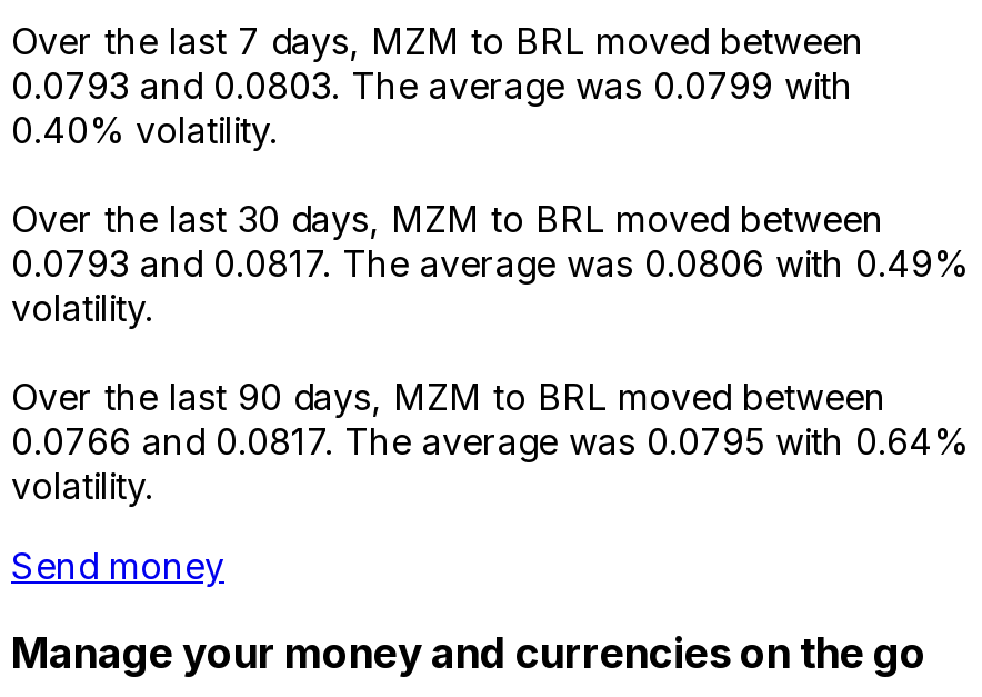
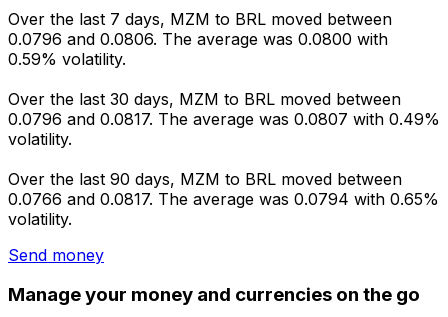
[11,63,853,107] 0.0793 and 0.0803. The average was 0.0799 with -> [8,29,388,49] 0.0796 and 0.0806. The average was 0.0800 with
[11,107,278,152] 0.40% volatility. -> [8,49,126,69] 0.59% volatility.
[11,241,969,285] 0.0793 and 0.0817. The average was 0.0806 with 0.49% -> [8,109,440,129] 0.0796 and 0.0817. The average was 0.0807 with 0.49%
[11,419,969,463] 0.0766 and 0.0817. The average was 0.0795 with 0.64% -> [8,189,439,209] 0.0766 and 0.0817. The average was 0.0794 with 0.65%

